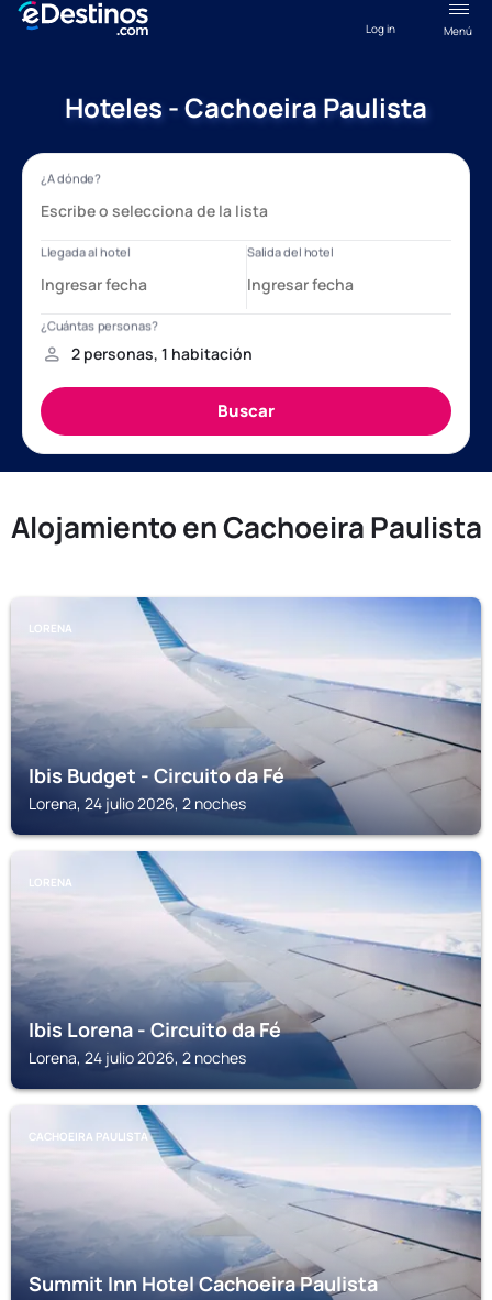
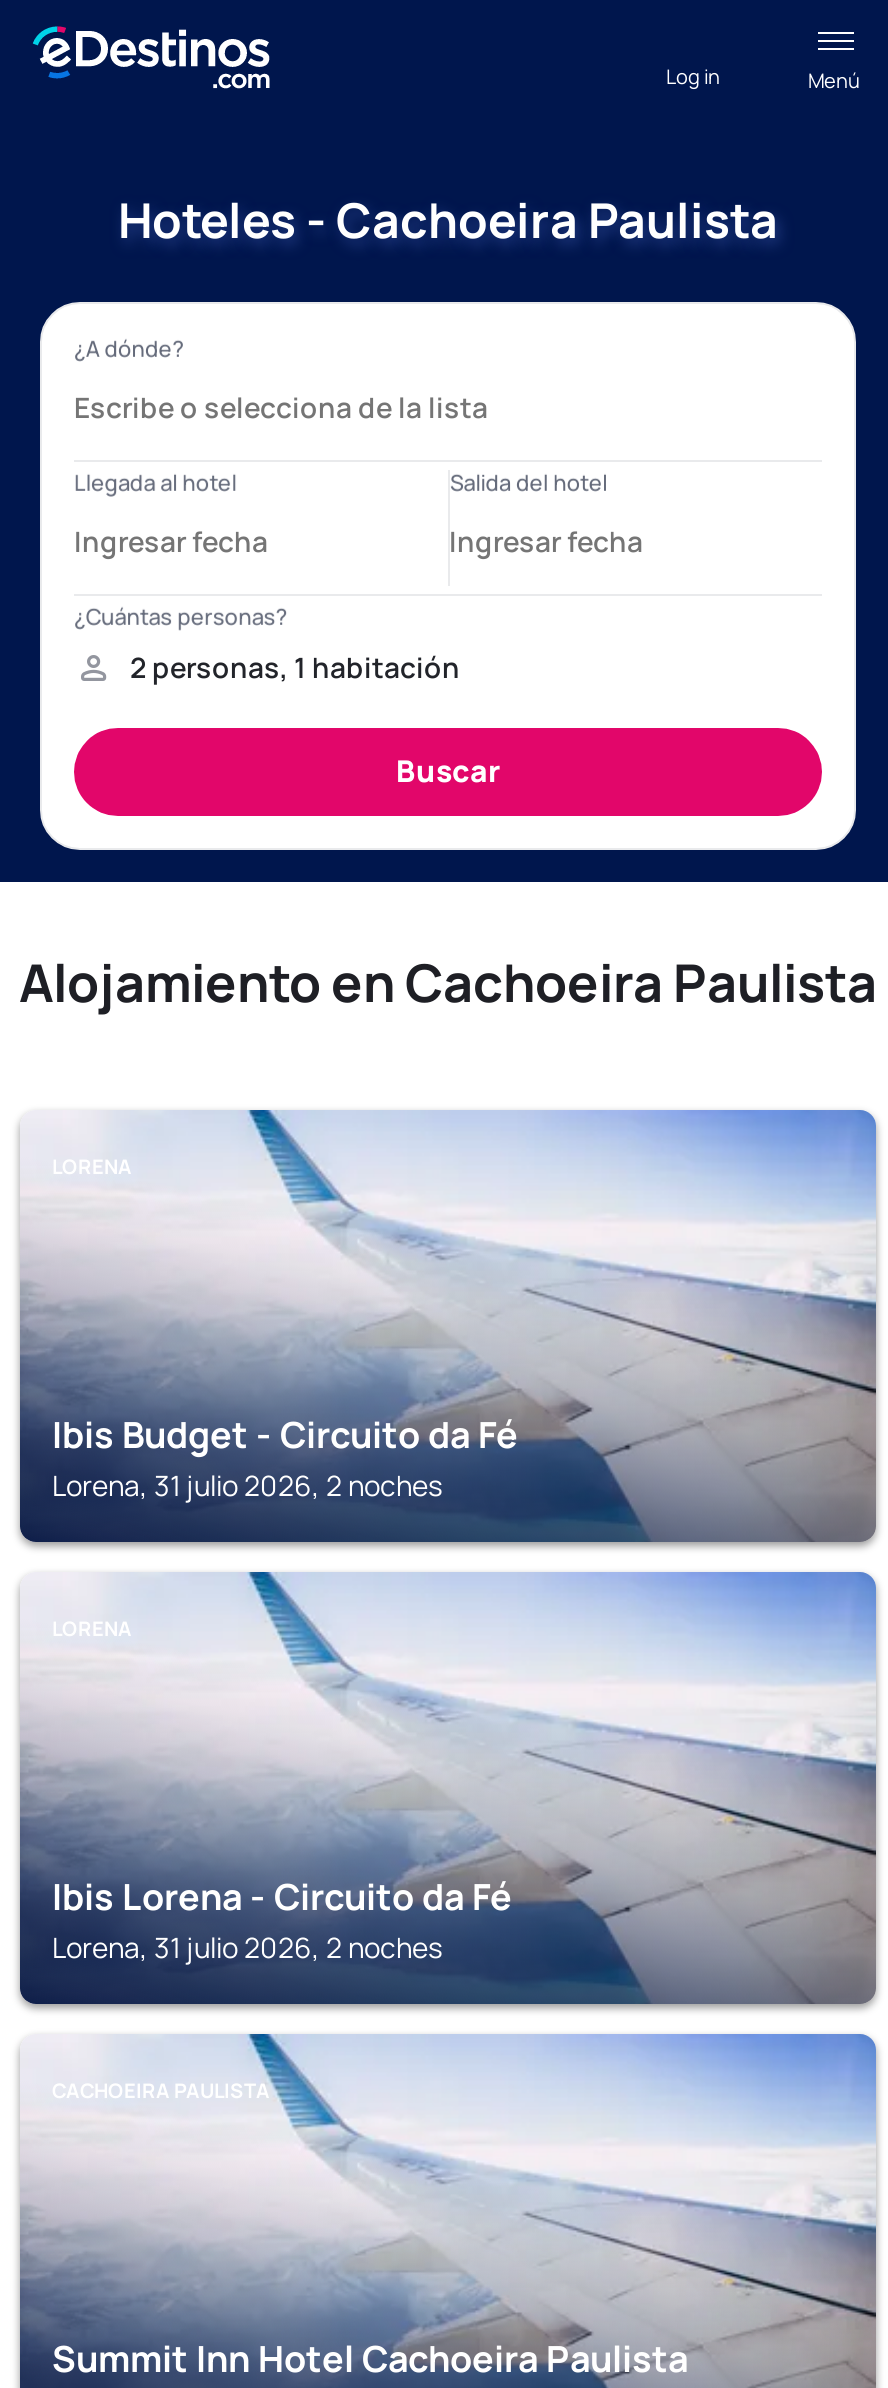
[29,793,246,814] Lorena, 24 julio 2026, 2 noches -> [52,1466,442,1504] Lorena, 31 julio 2026, 2 noches
[29,1047,246,1068] Lorena, 24 julio 2026, 2 noches -> [52,1928,442,1966] Lorena, 31 julio 2026, 2 noches

